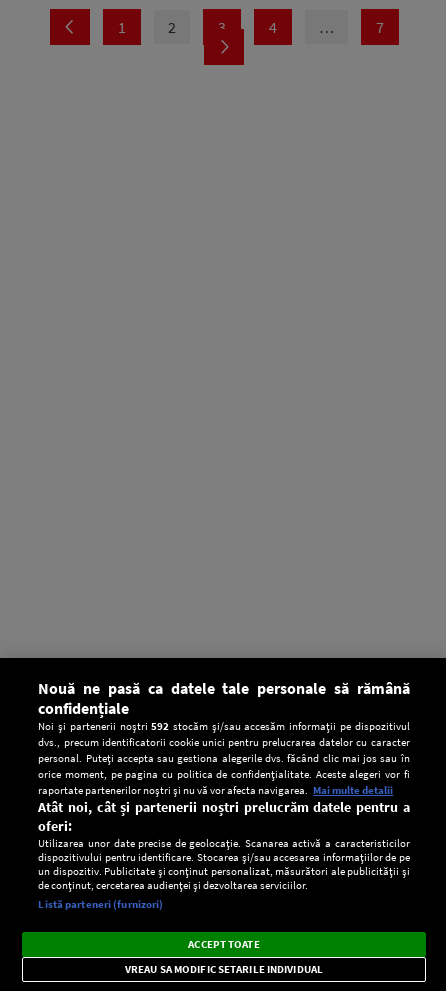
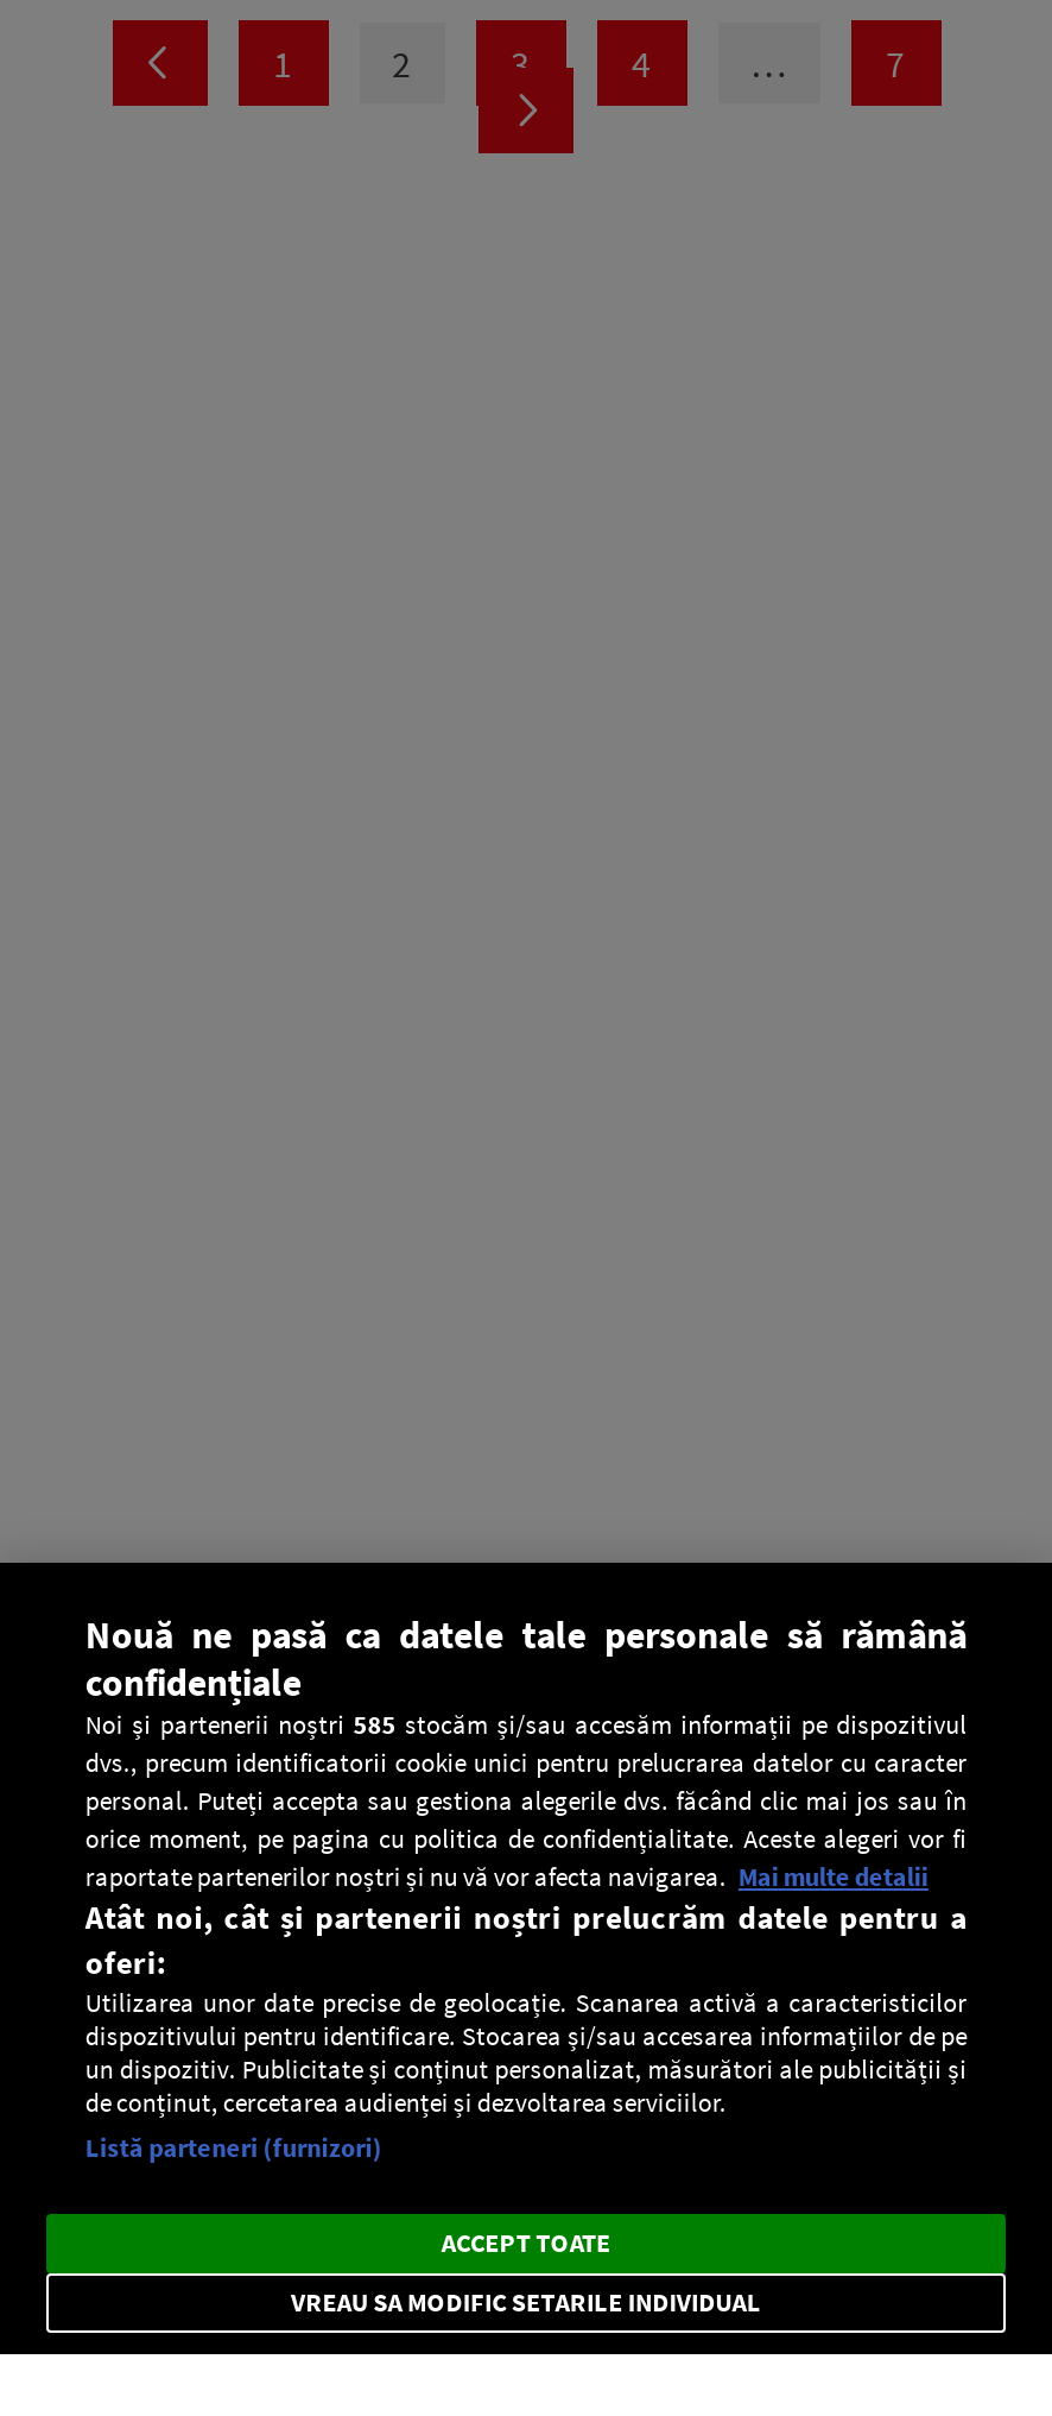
[38,719,410,733] Noi și partenerii noștri 592 stocăm și/sau accesăm informații pe dispozitivul -> [85,1707,967,1741] Noi și partenerii noștri 585 stocăm și/sau accesăm informații pe dispozitivul

